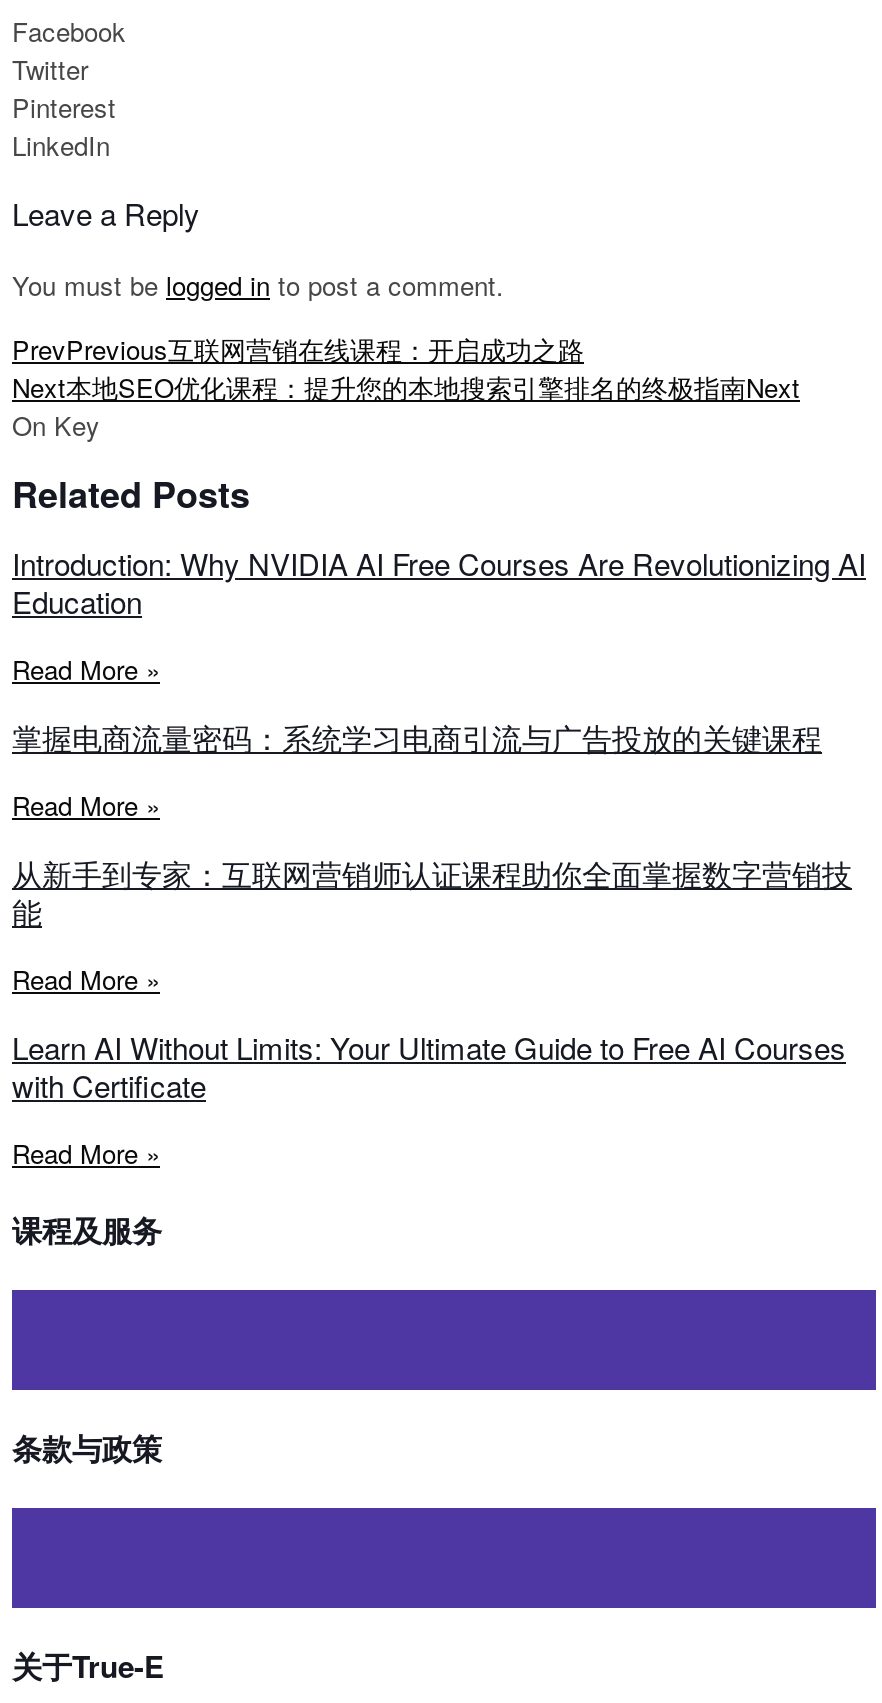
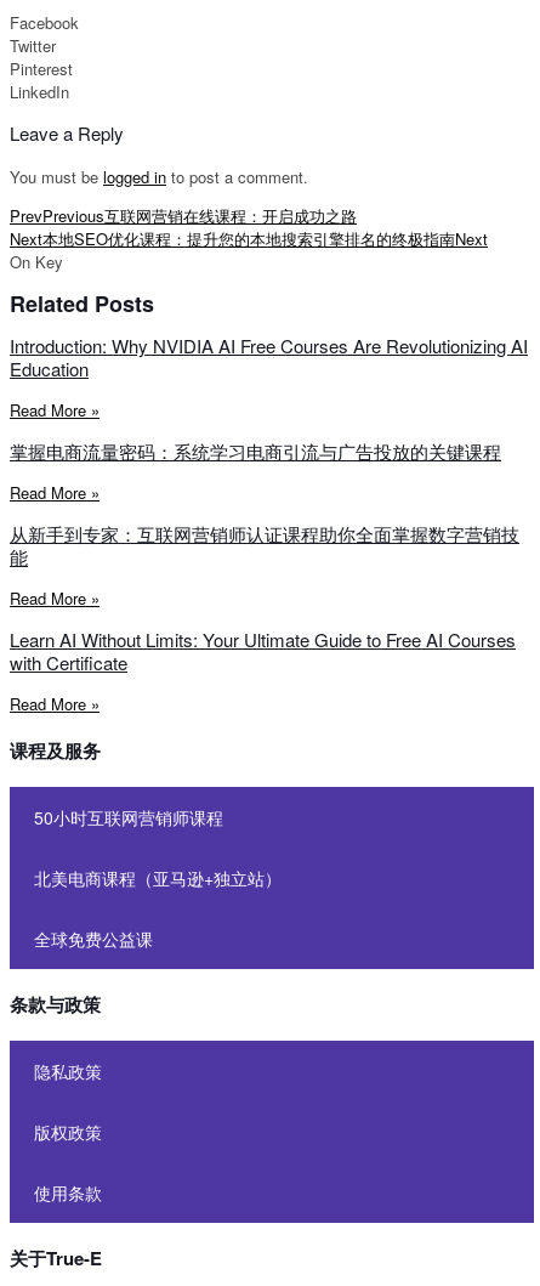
none -> [34,805,282,951] 50小时互联网营销师课程 | 北美电商课程（亚马逊+独立站） | 全球免费公益课
none -> [34,1059,102,1204] 隐私政策 | 版权政策 | 使用条款

